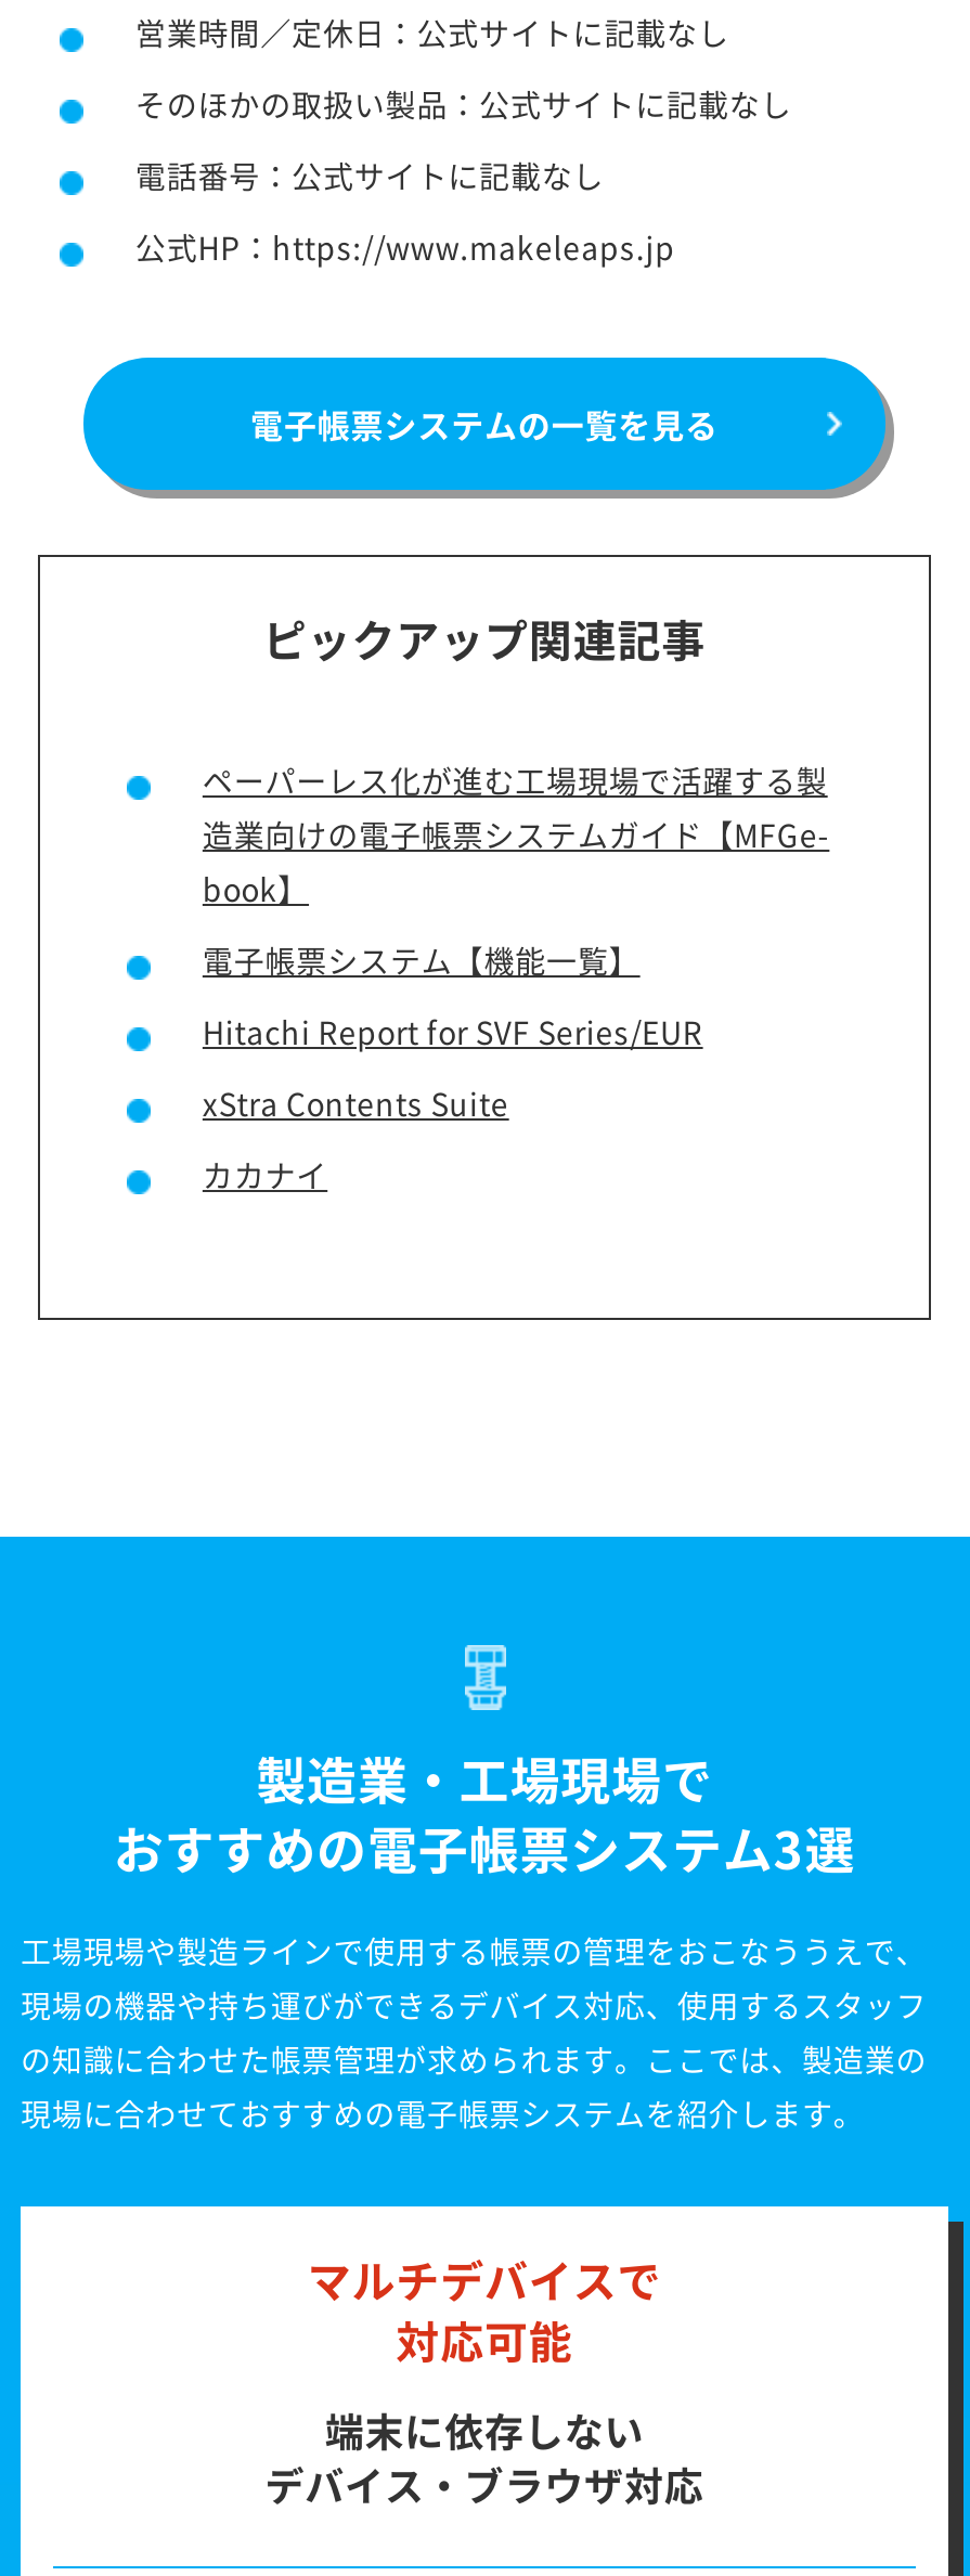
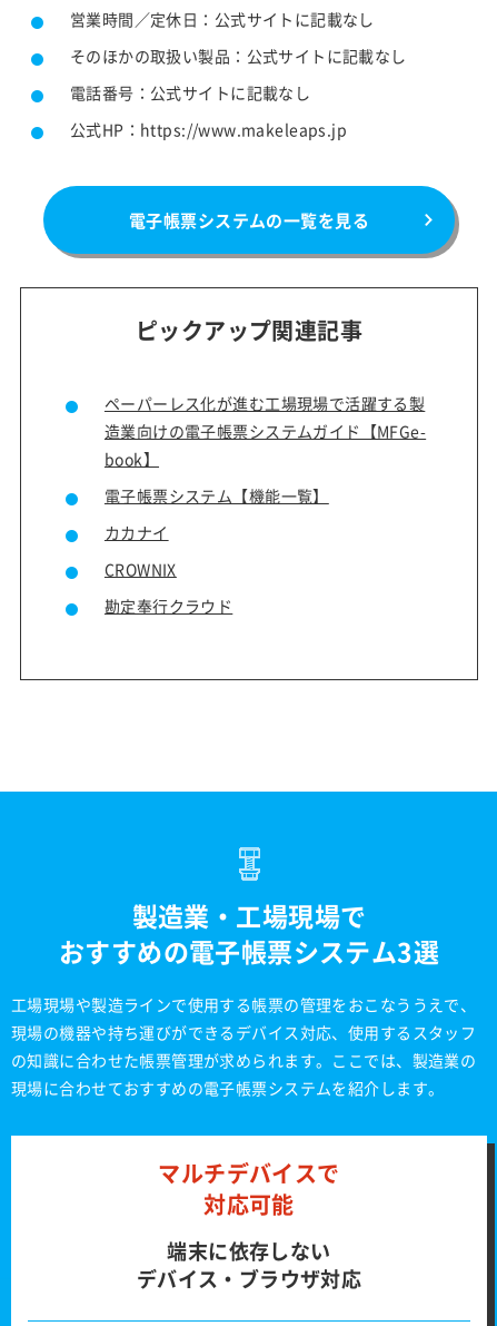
[202,1010,703,1125] Hitachi Report for SVF Series/EUR | xStra Contents Suite -> none
moved [202,1154,328,1197] -> [104,521,169,544]: カカナイ
none -> [104,558,233,617] CROWNIX | 勘定奉行クラウド

